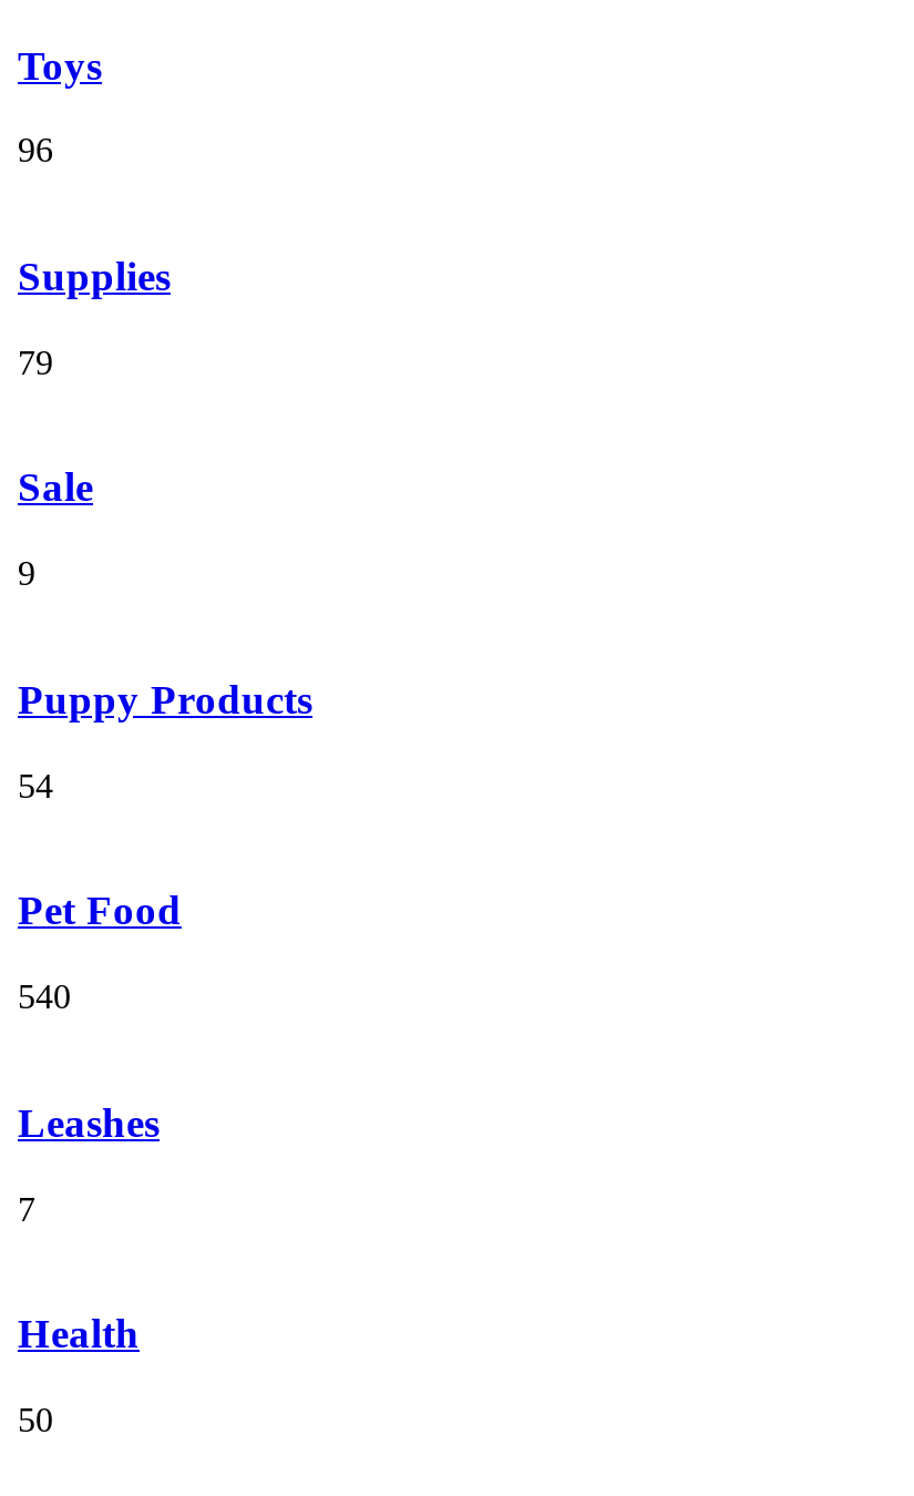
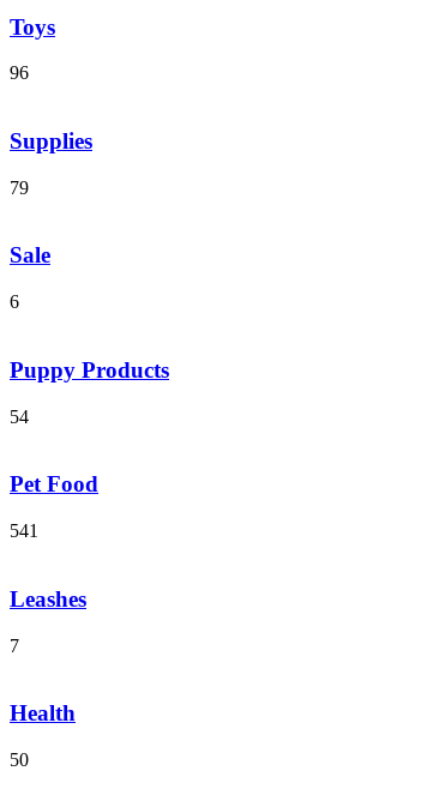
[18,555,35,592] 9 -> [10,292,19,312] 6
[18,978,71,1015] 540 -> [10,521,38,541] 541

